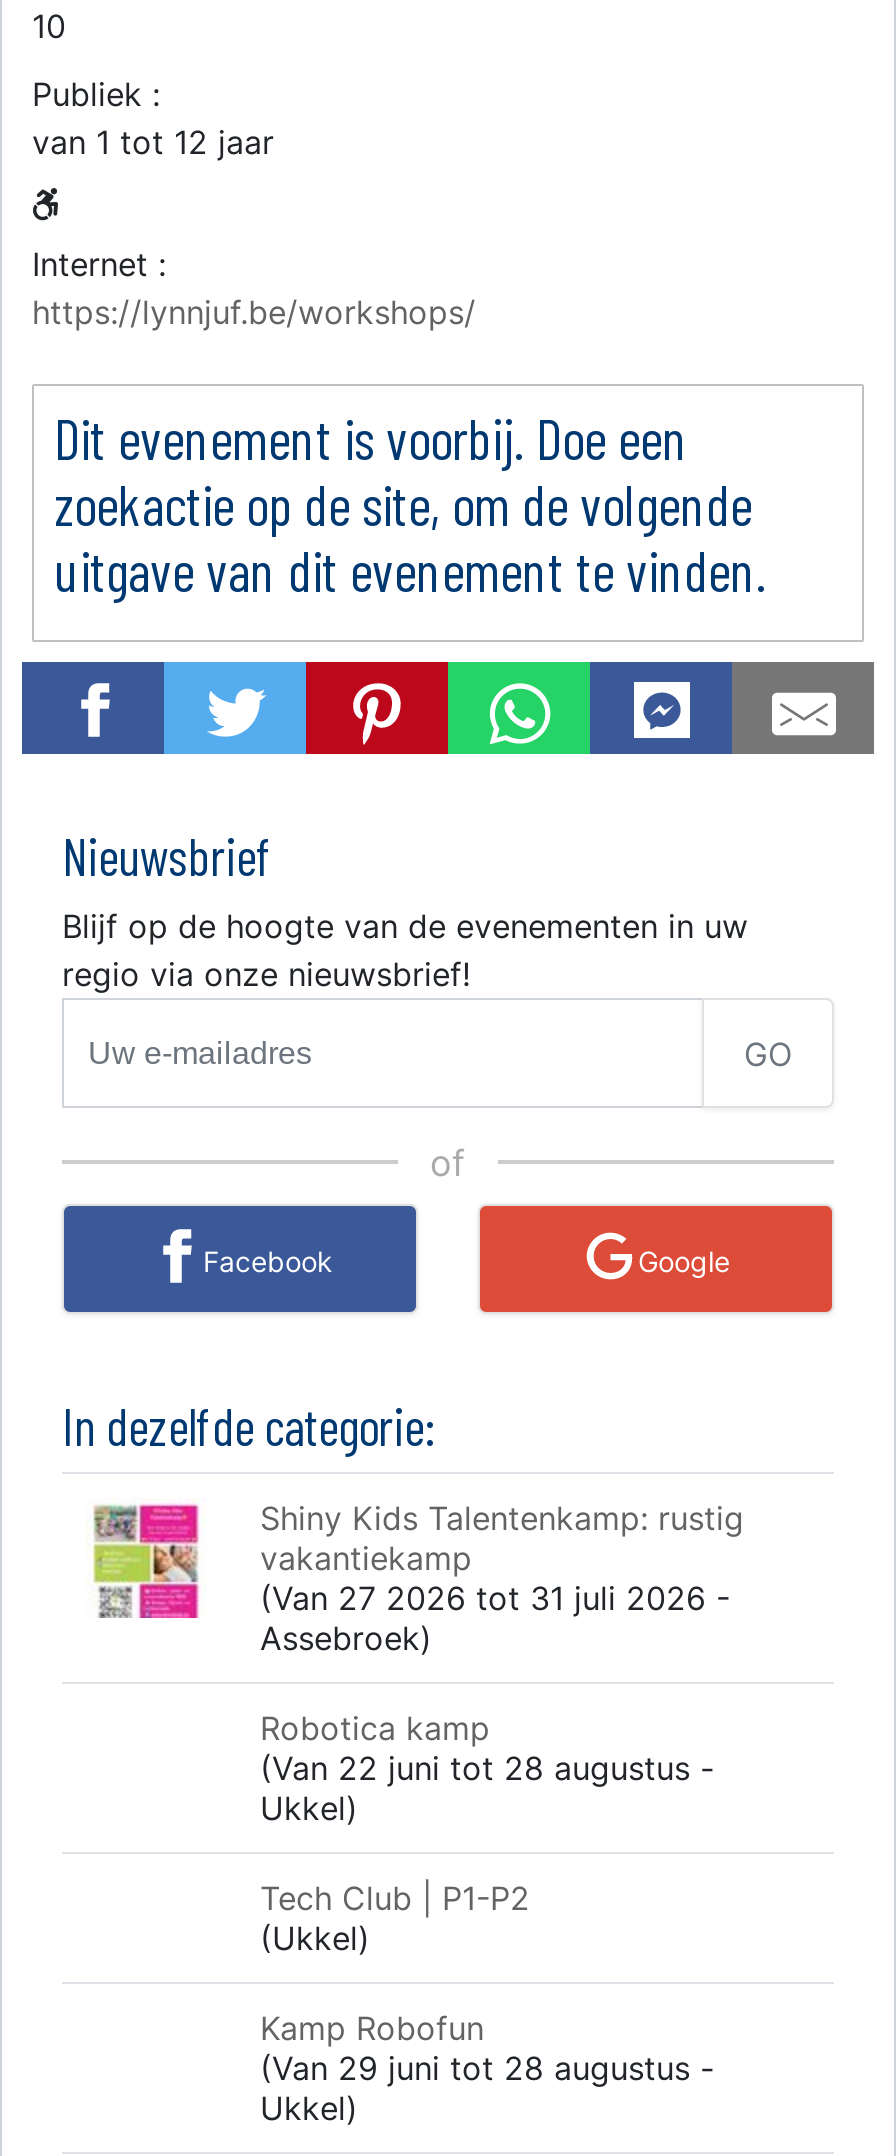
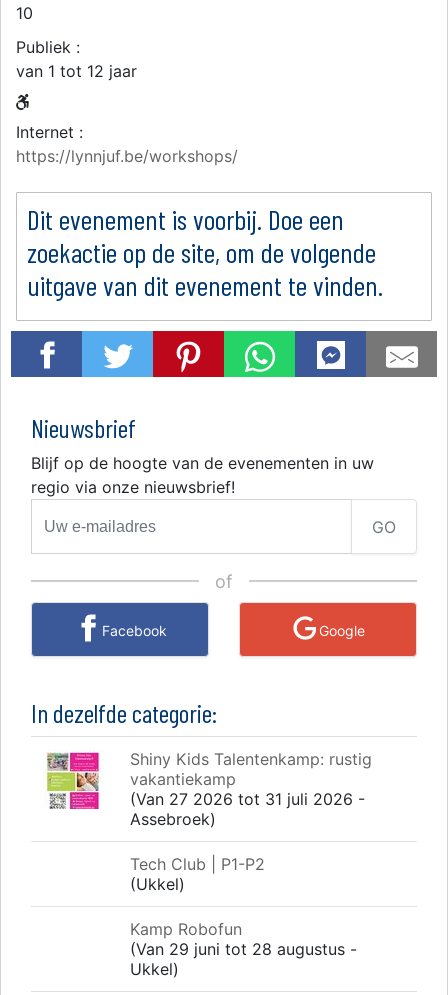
[260,1708,714,1828] Robotica kamp | (Van 22 juni tot 28 augustus - | Ukkel) -> none

